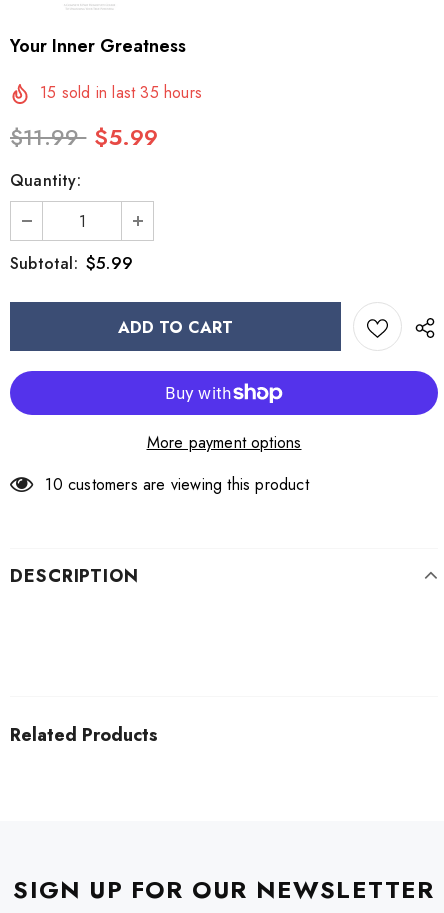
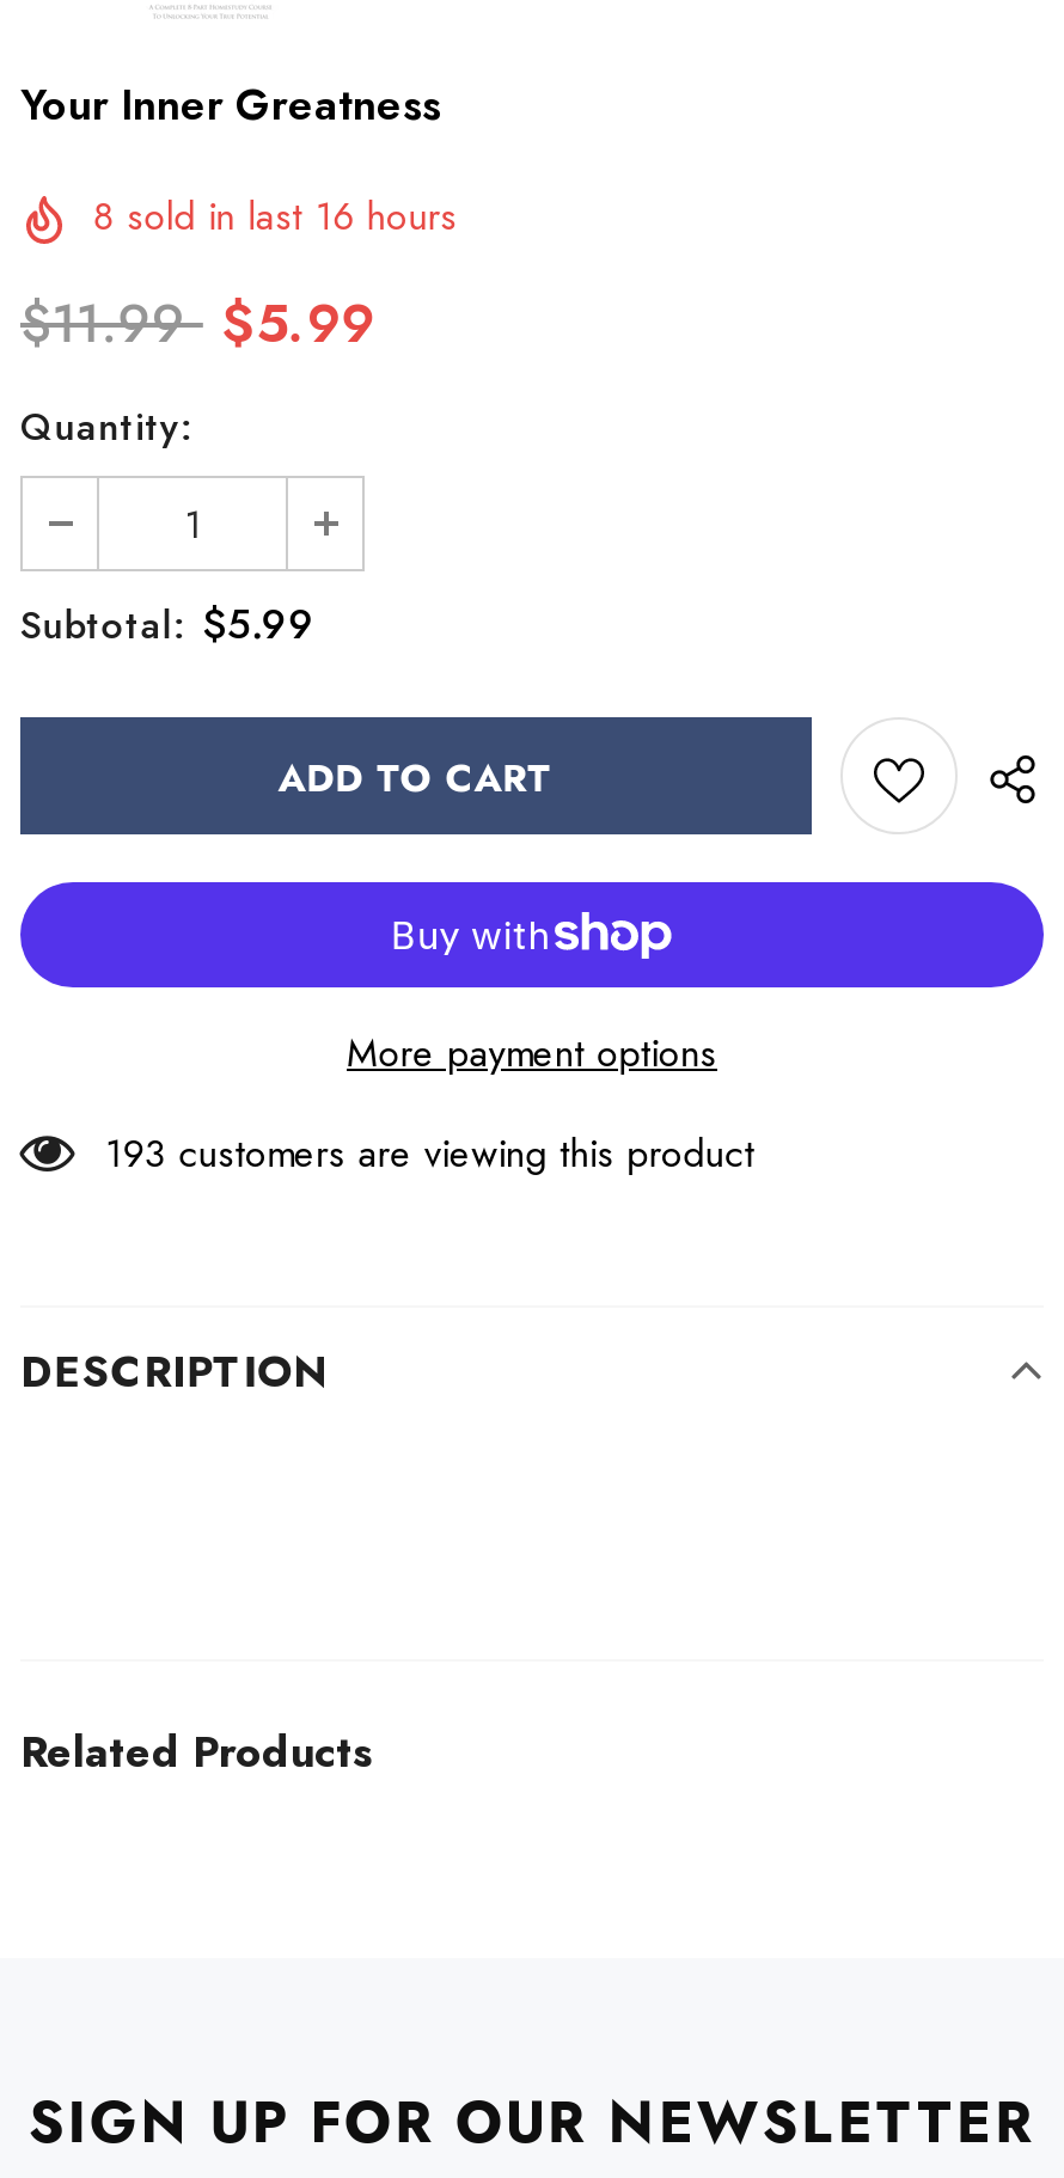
[40,81,202,104] 15 sold in last 35 hours -> [93,189,457,244] 8 sold in last 16 hours
[45,473,309,496] 10 customers are viewing this product -> [105,1126,754,1181] 193 customers are viewing this product

